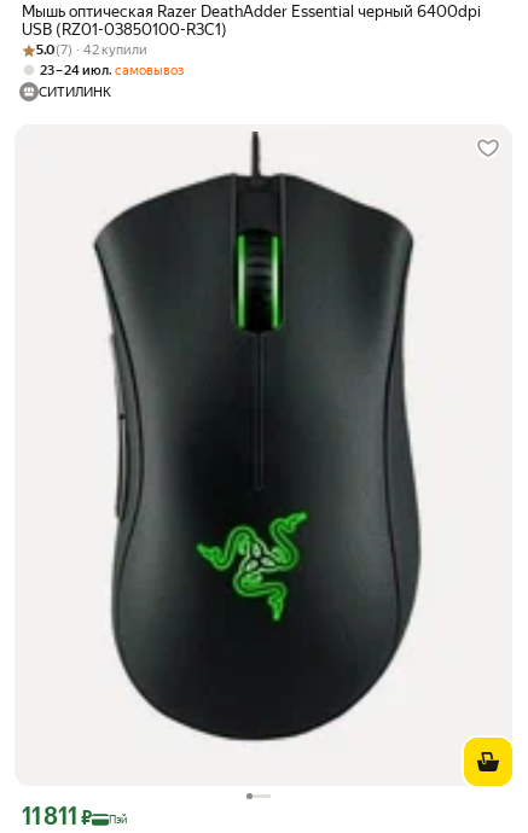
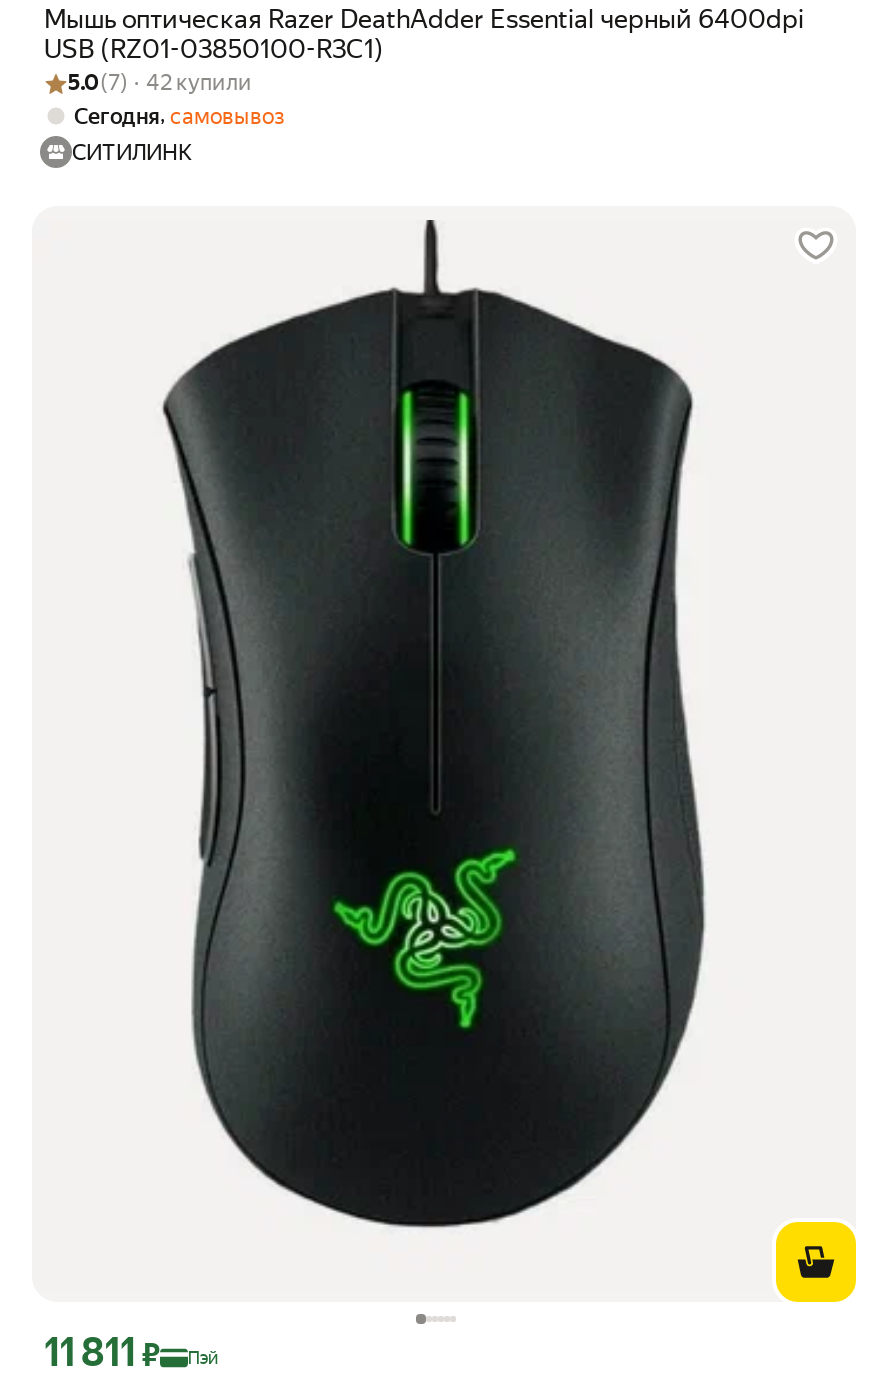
[40,62,184,78] 23 – 24 июл, самовывоз -> [74,103,284,130] Сегодня, самовывоз

